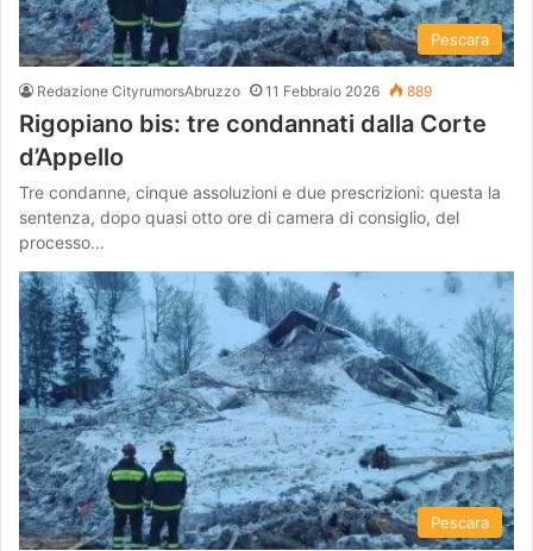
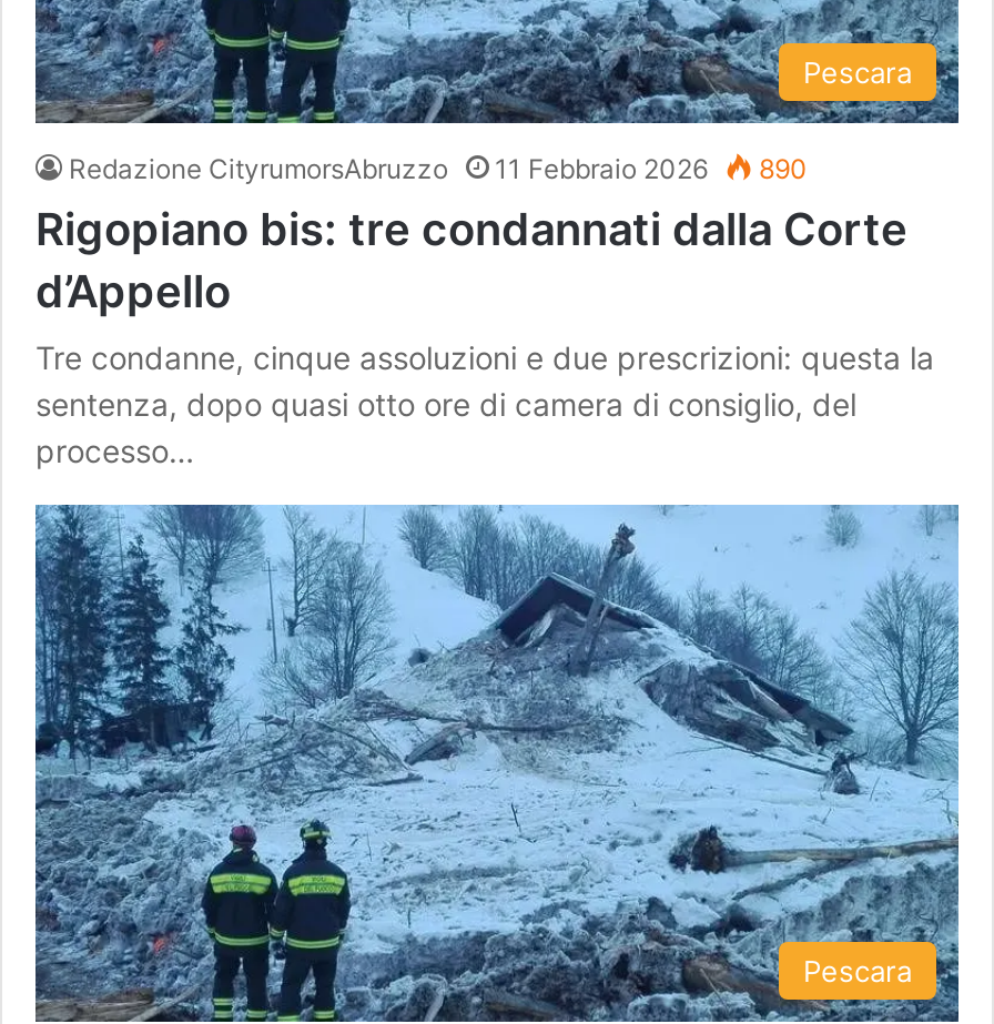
[37,82,432,100] Redazione CityrumorsAbruzzo 11 Febbraio 2026 889 -> [69,153,808,186] Redazione CityrumorsAbruzzo 11 Febbraio 2026 890

